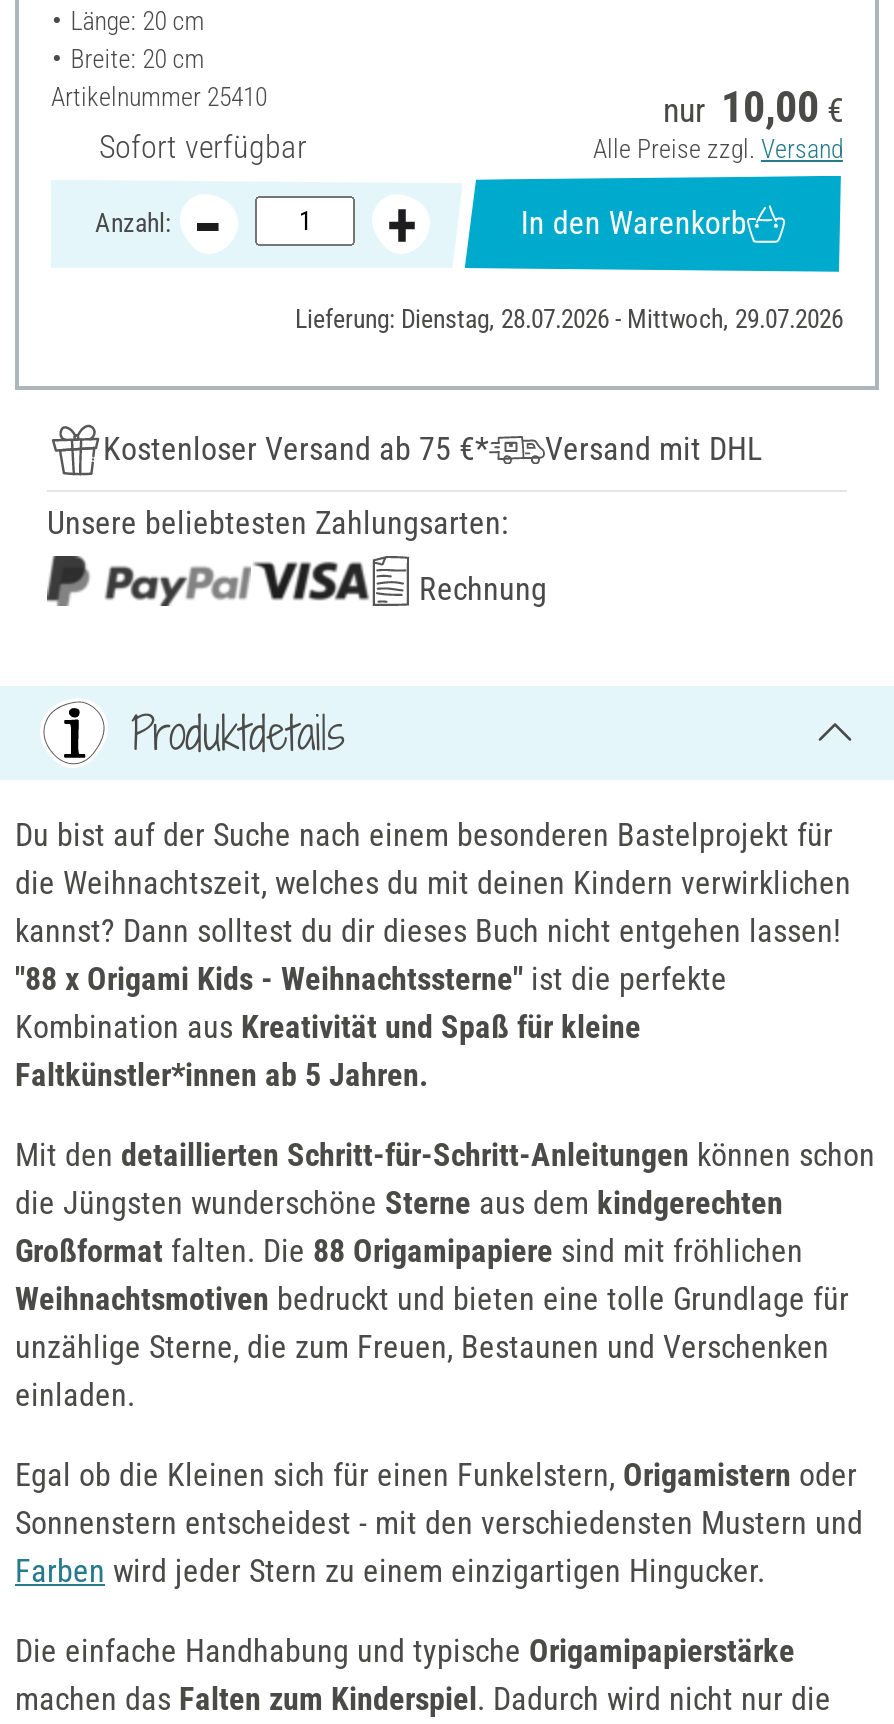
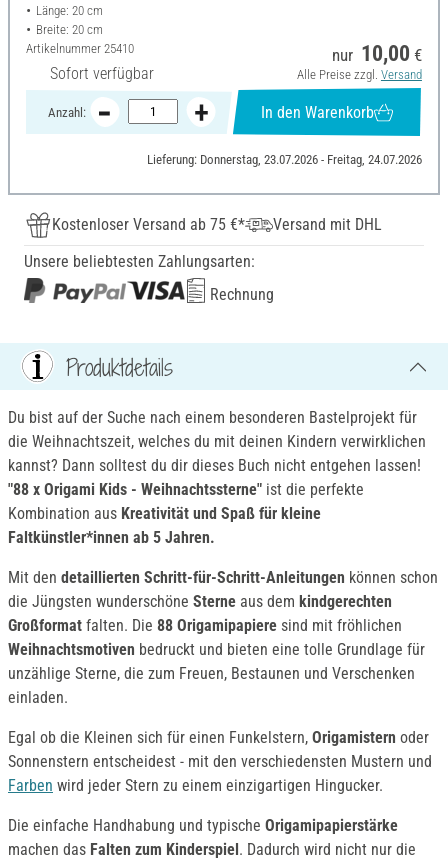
[295,304,843,334] Lieferung: Dienstag, 28.07.2026 - Mittwoch, 29.07.2026 -> [147,152,422,167] Lieferung: Donnerstag, 23.07.2026 - Freitag, 24.07.2026

